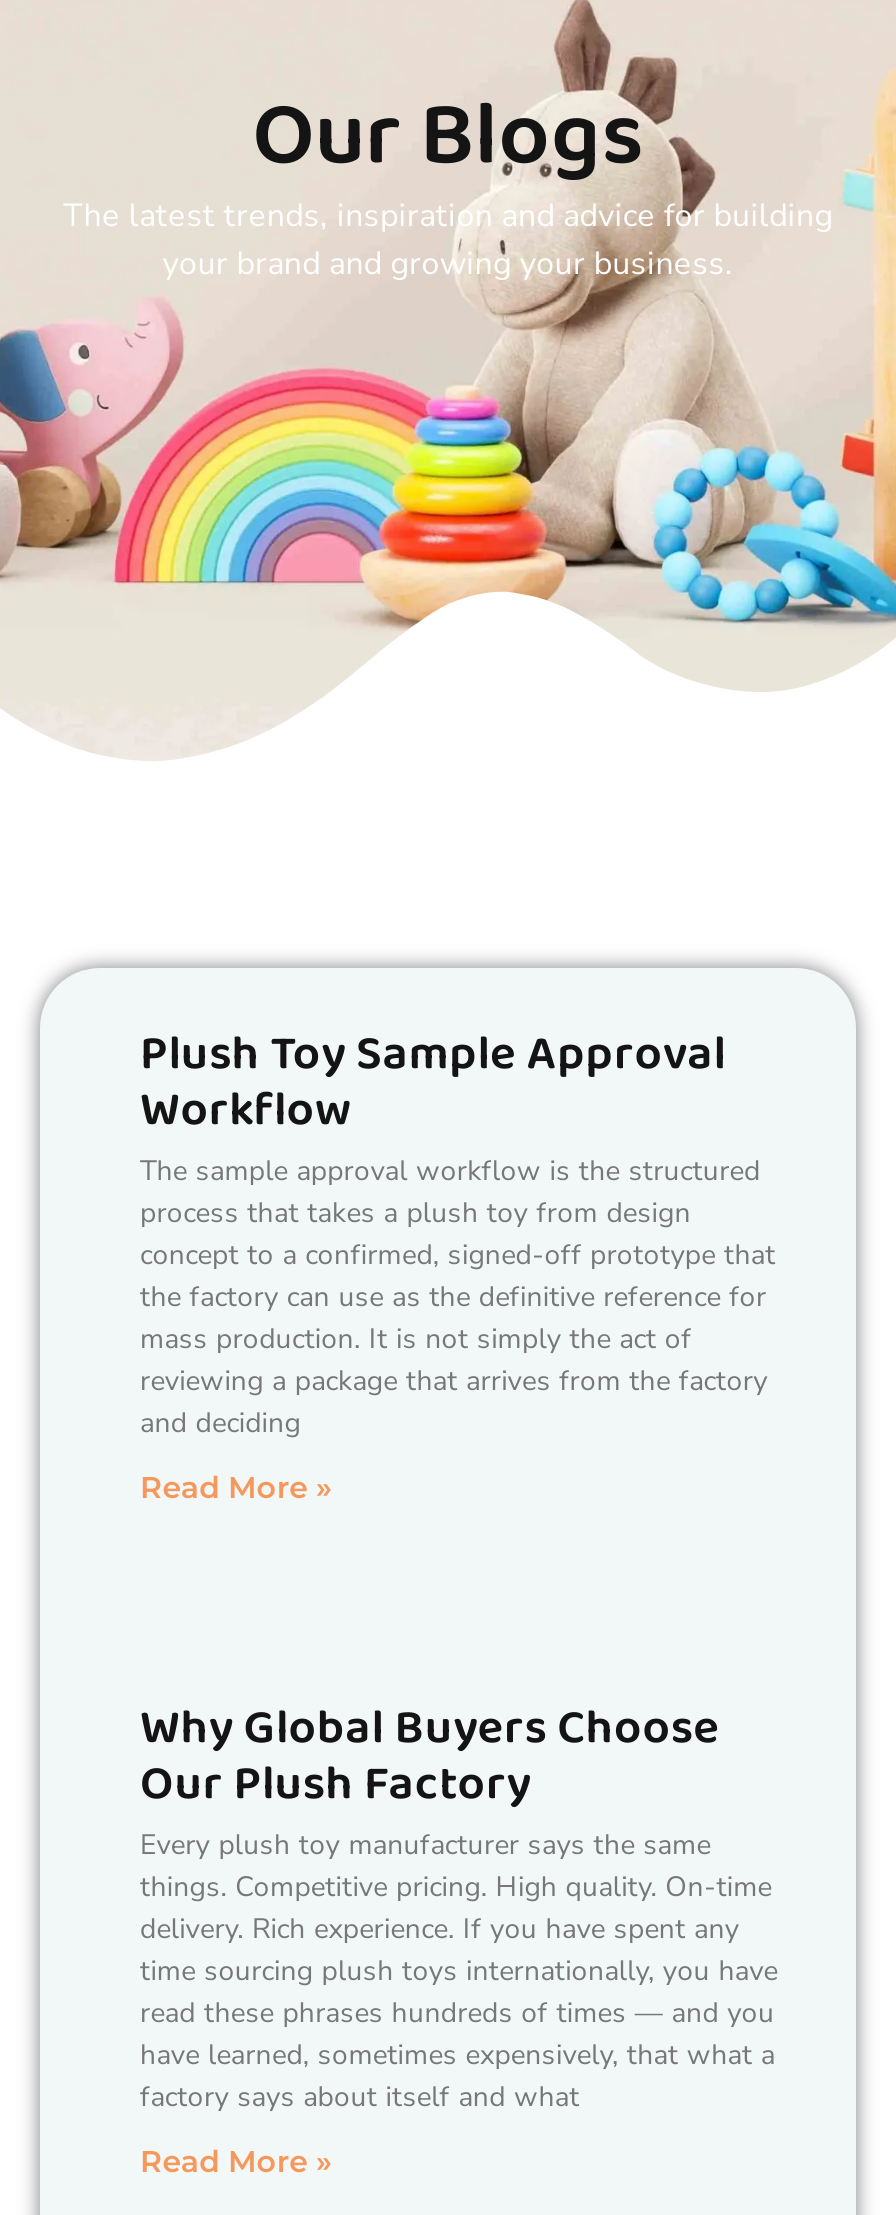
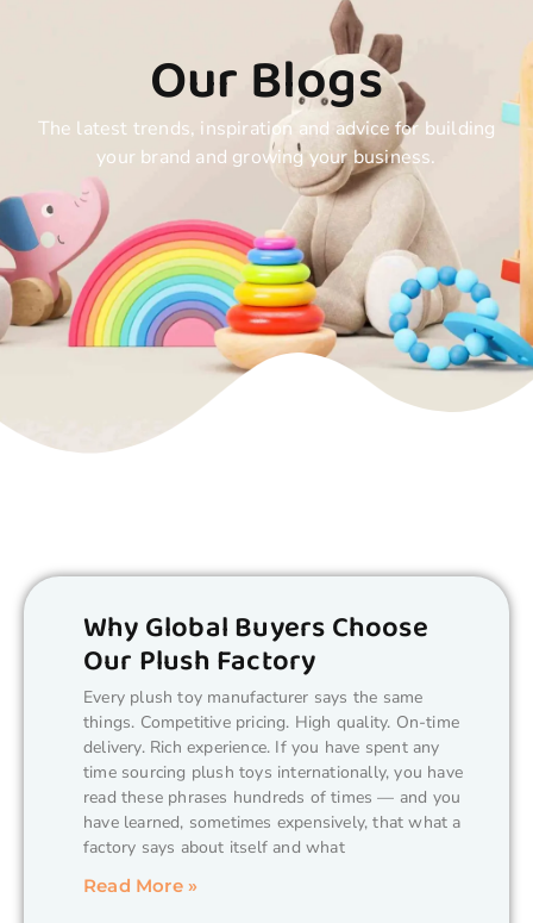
[140,1016,776,1506] Plush Toy Sample Approval | Workflow | The sample approval workflow is the structured | process that takes a plush toy from design | concept to a confirmed, signed-off prototype that | the factory can use as the definitive reference for | mass production. It is not simply the act of | reviewing a package that arrives from the factory | and deciding | Read More » -> none

